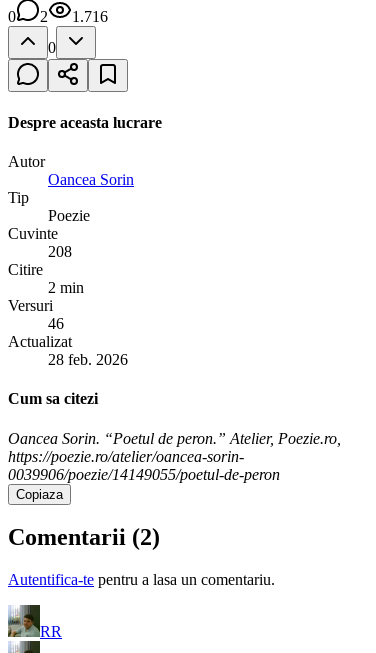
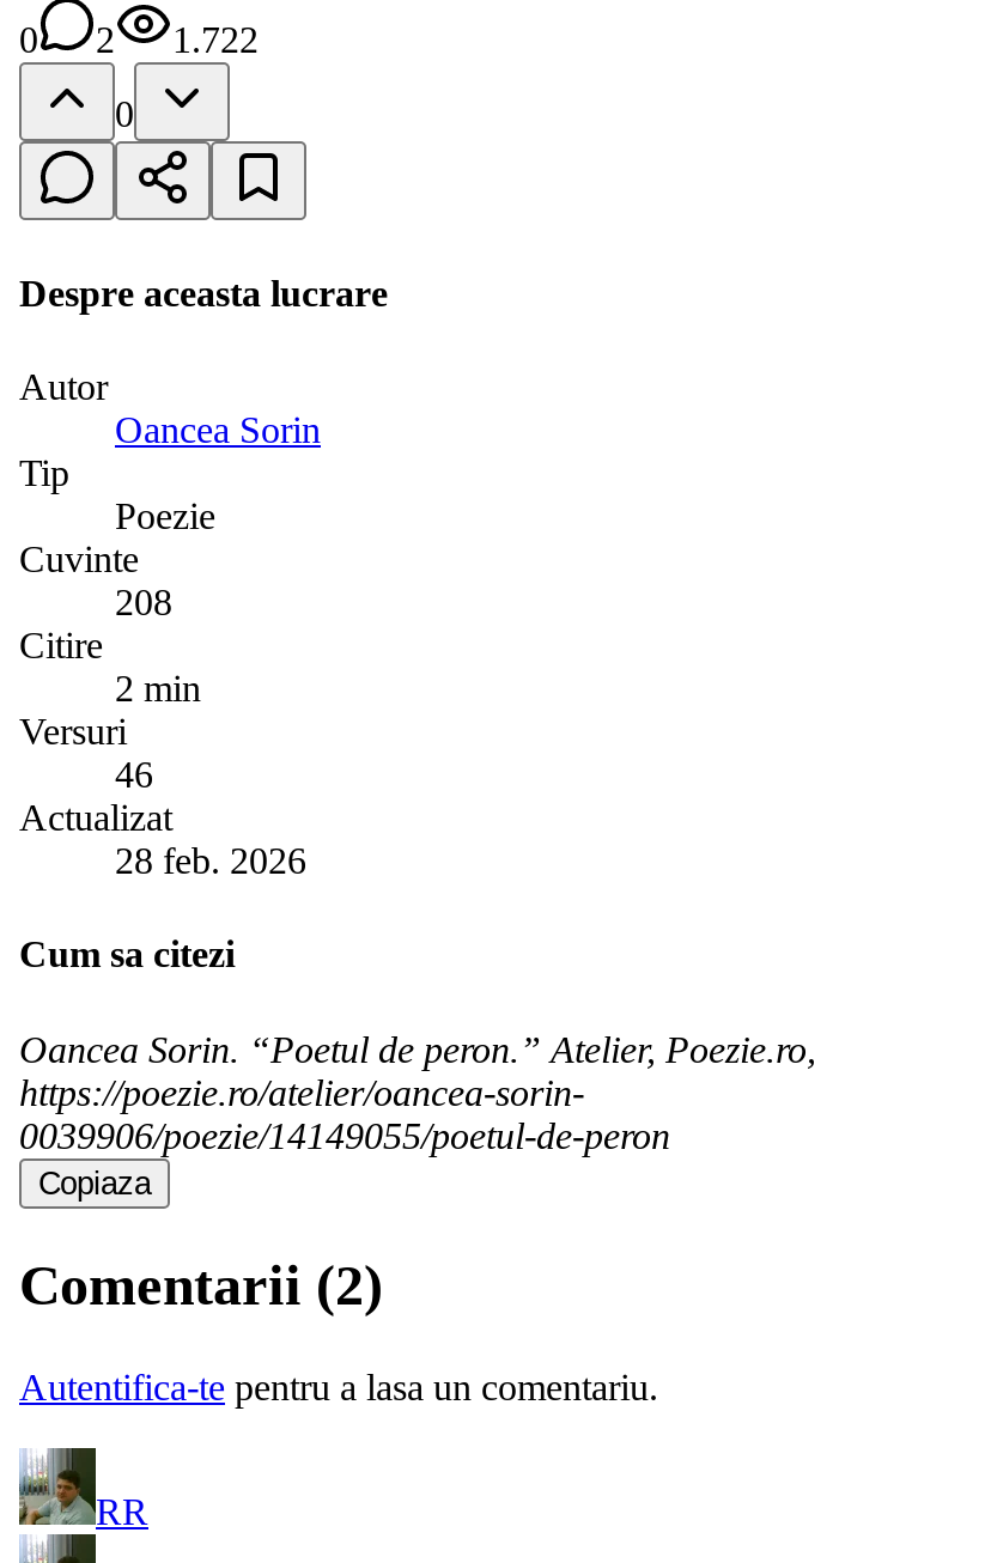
[8,8,108,25] 0 2 1.716 -> [19,20,259,61] 0 2 1.722

